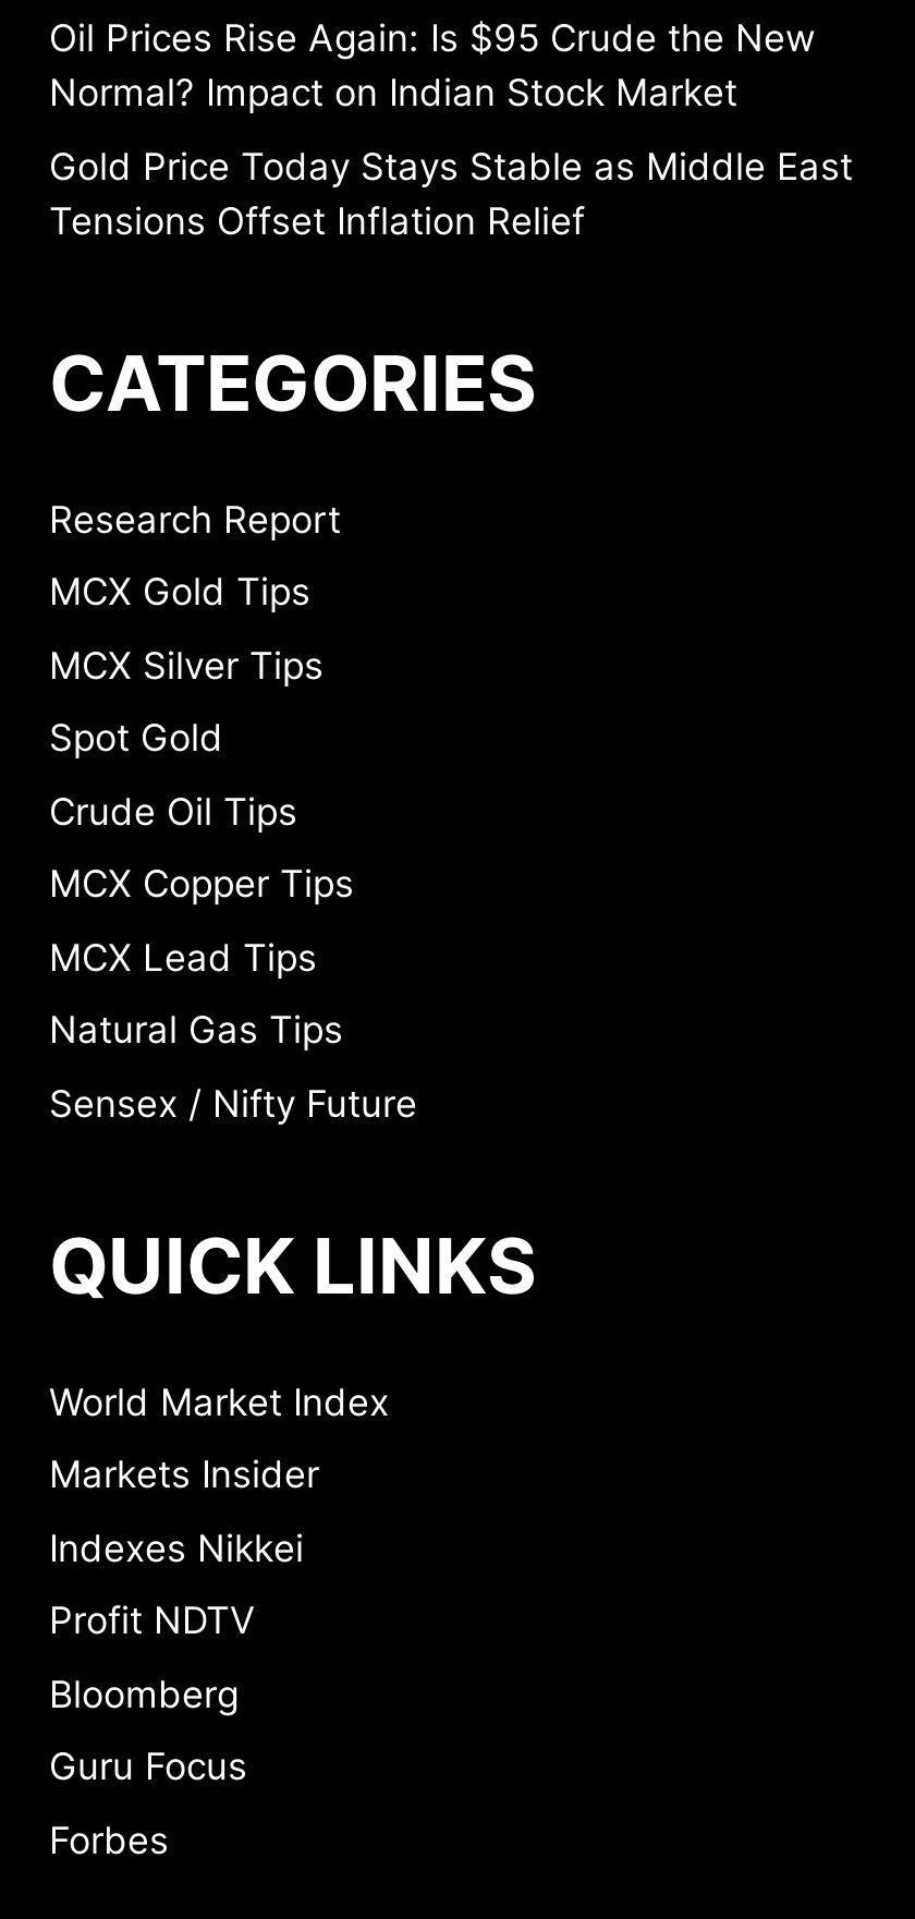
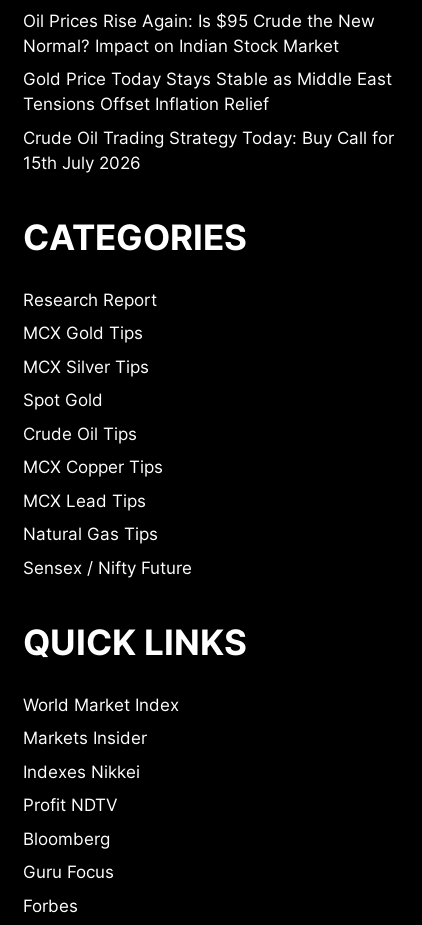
none -> [23,127,394,172] Crude Oil Trading Strategy Today: Buy Call for | 15th July 2026

